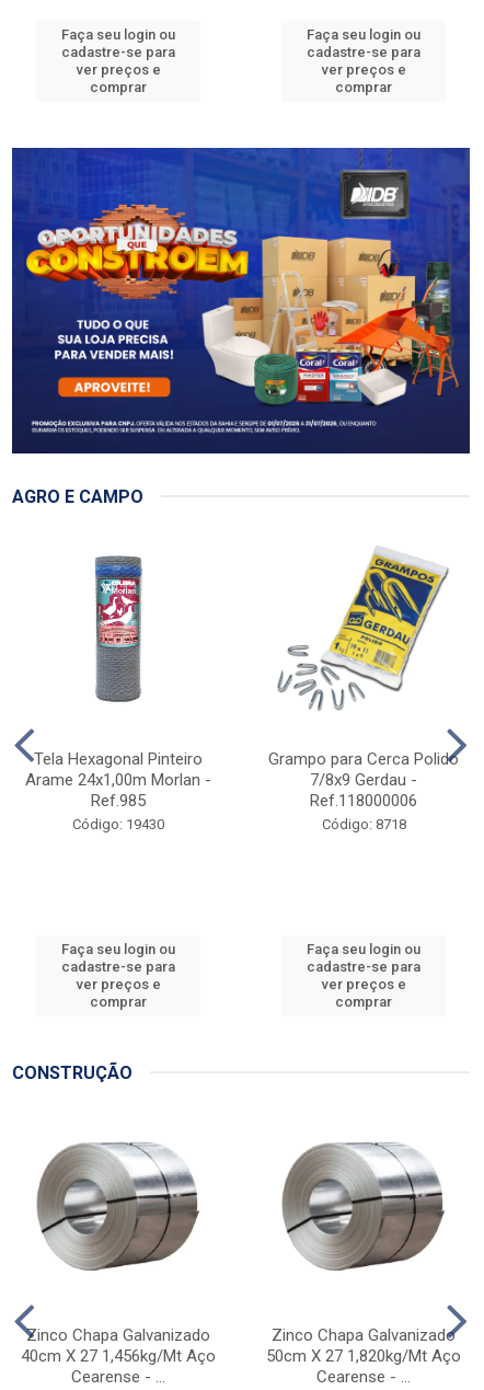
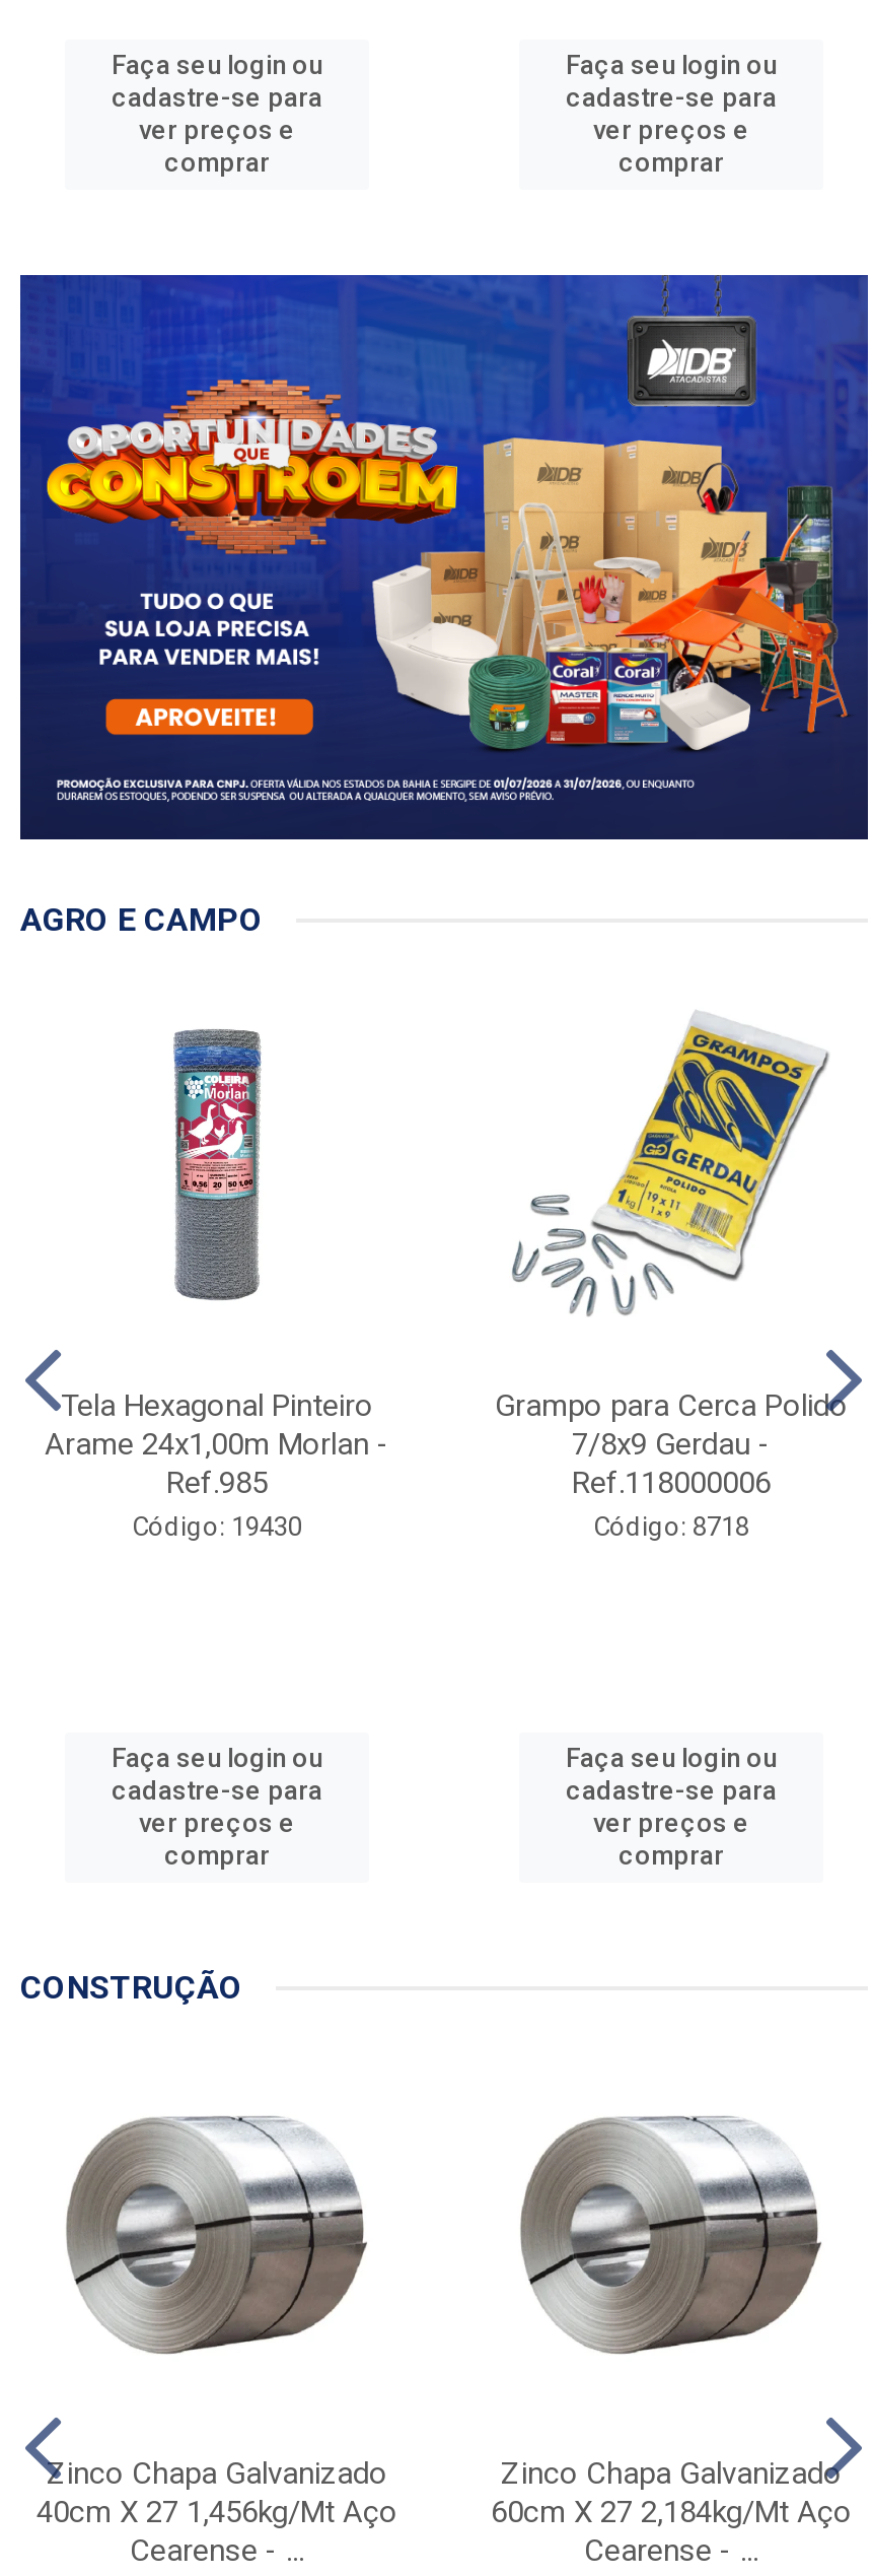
[266,1346,461,1366] 50cm X 27 1,820kg/Mt Aço -> [491,2494,852,2531] 60cm X 27 2,184kg/Mt Aço

